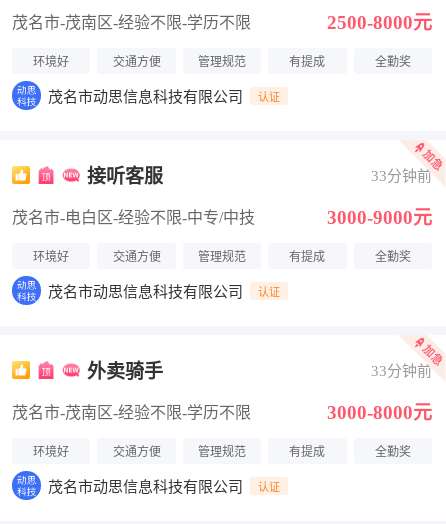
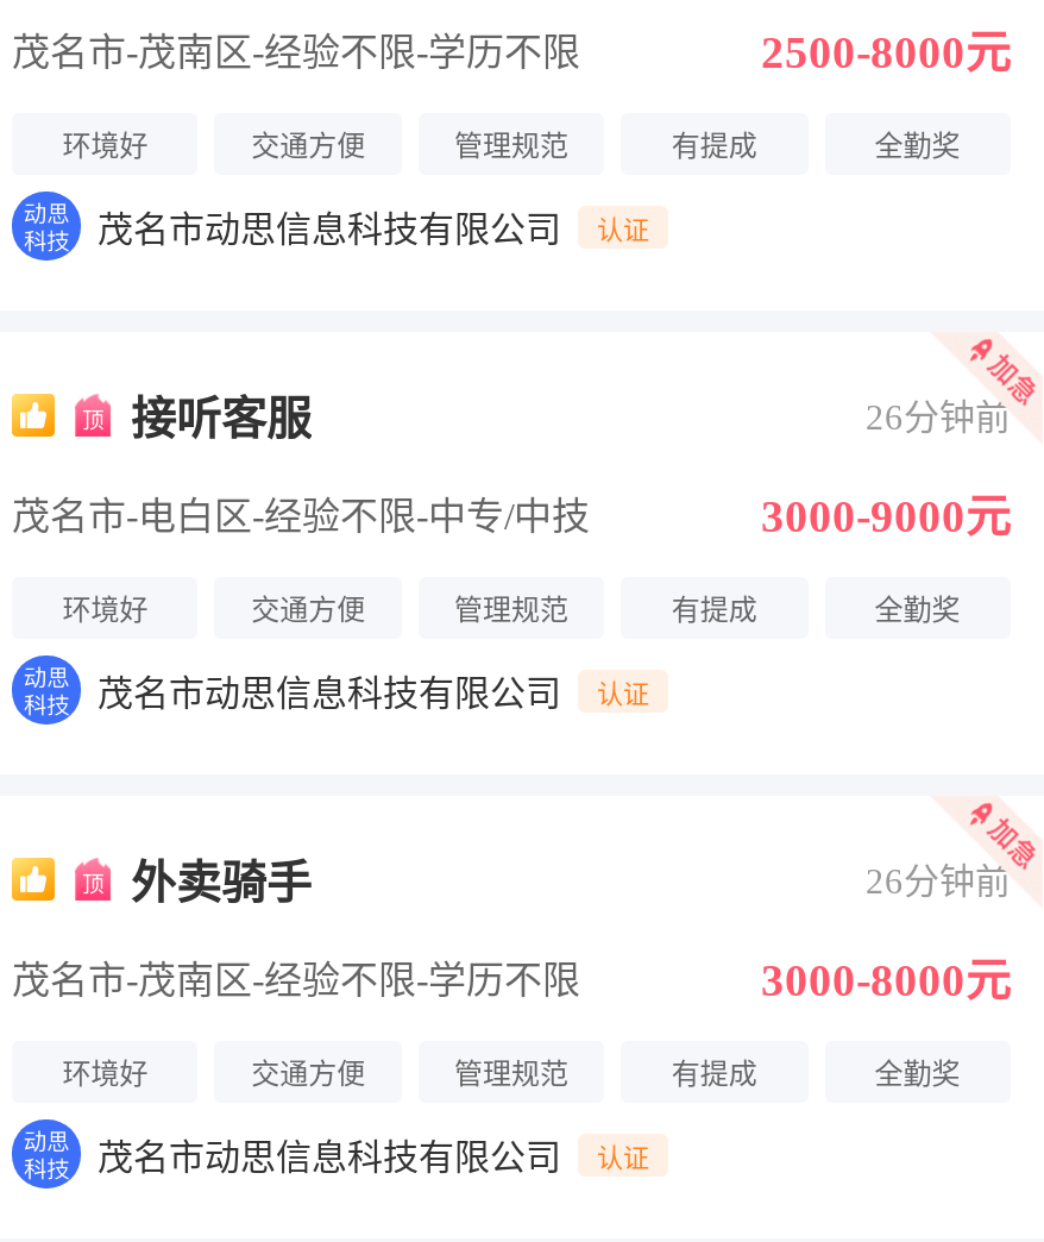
[371,168,432,184] 33分钟前 -> [866,399,1011,437] 26分钟前
[371,363,432,379] 33分钟前 -> [866,862,1011,901] 26分钟前

